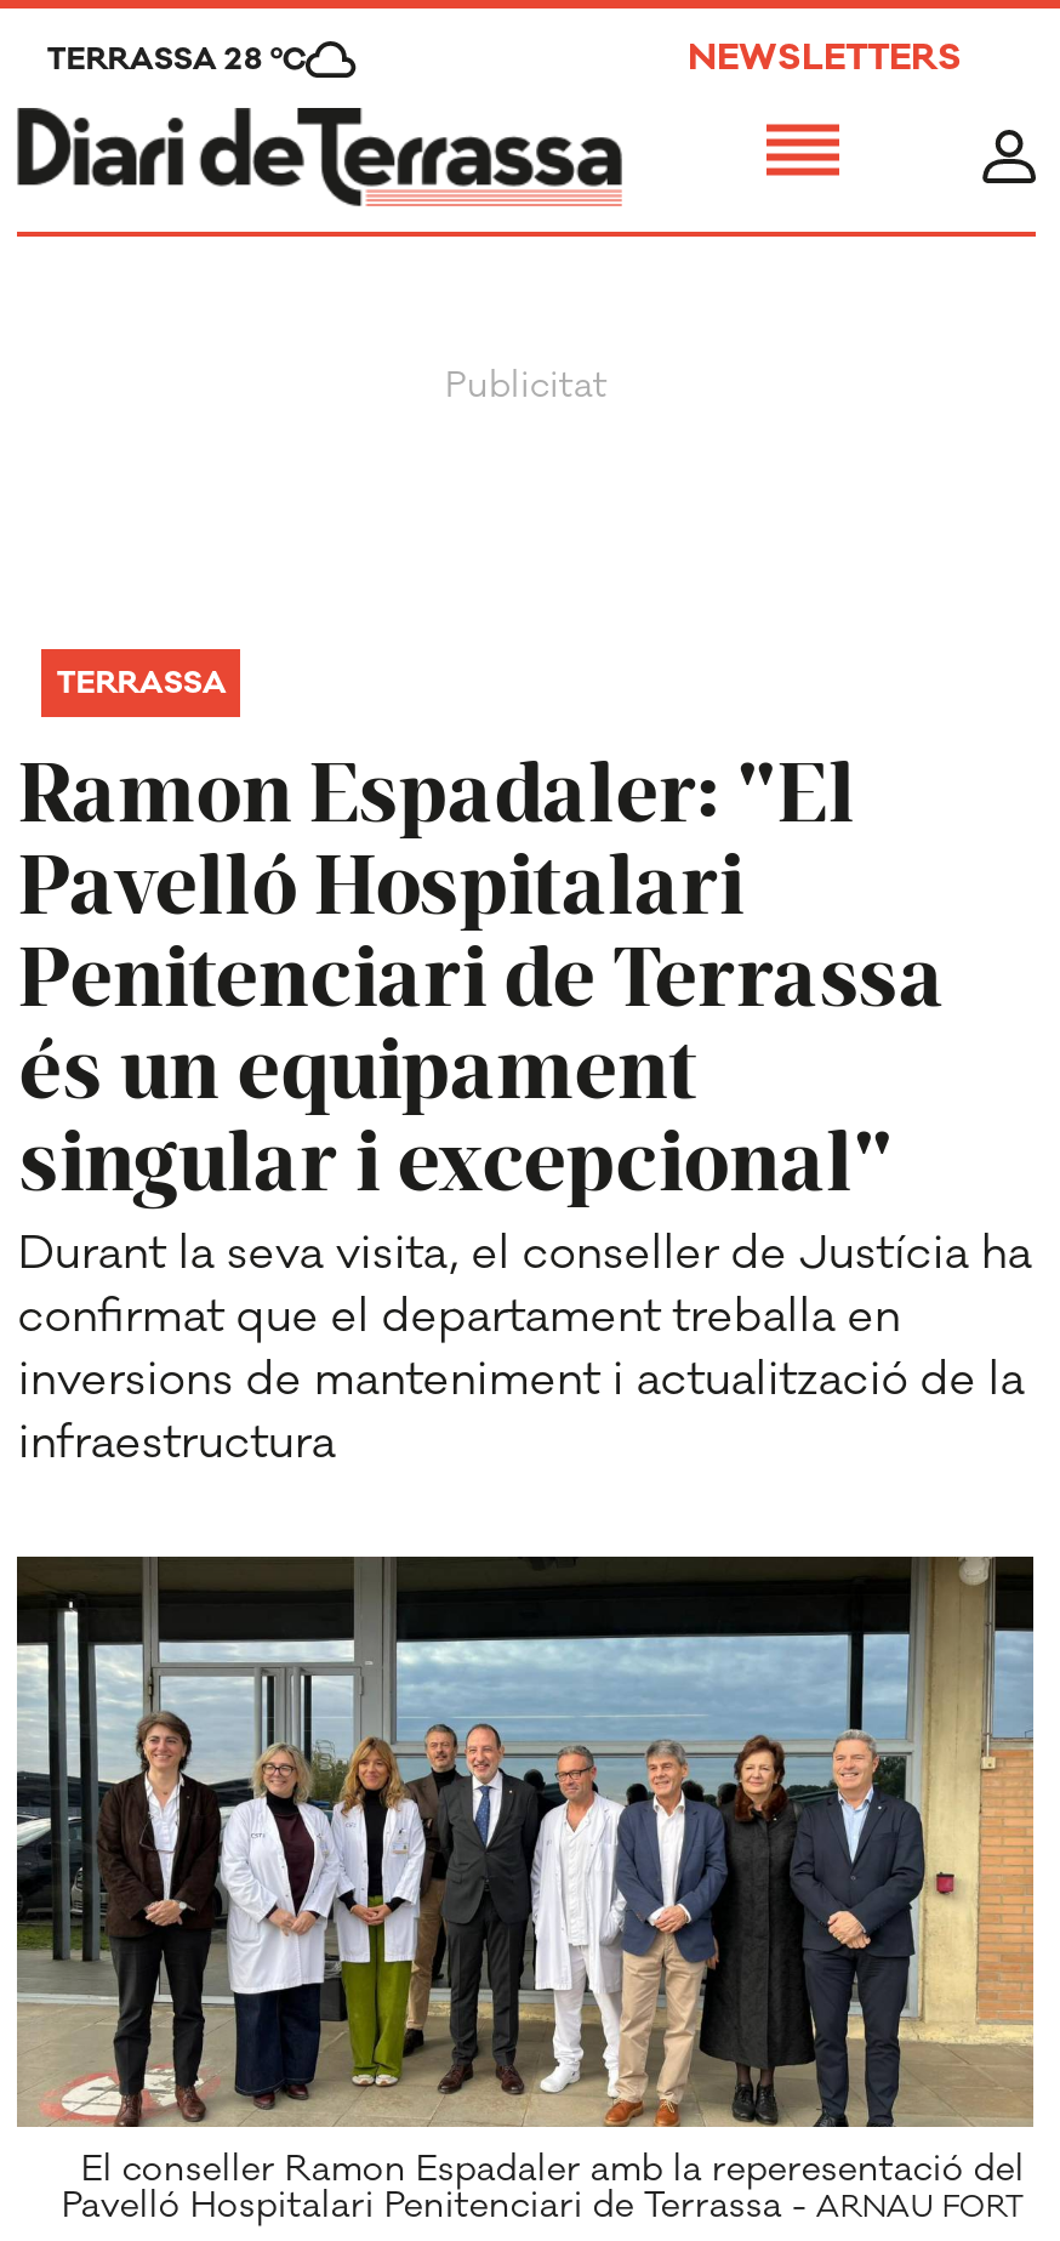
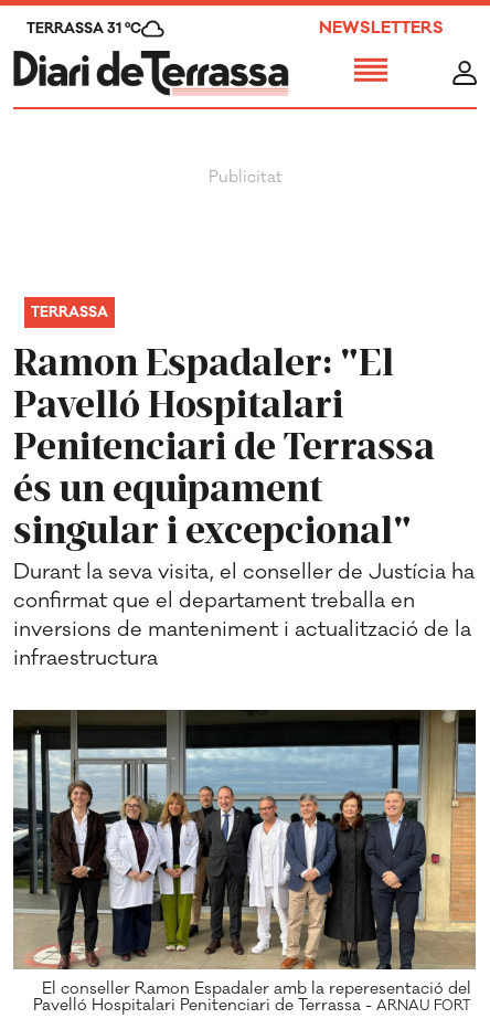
[47,39,307,78] TERRASSA 28 ºC -> [27,19,142,37] TERRASSA 31 ºC

